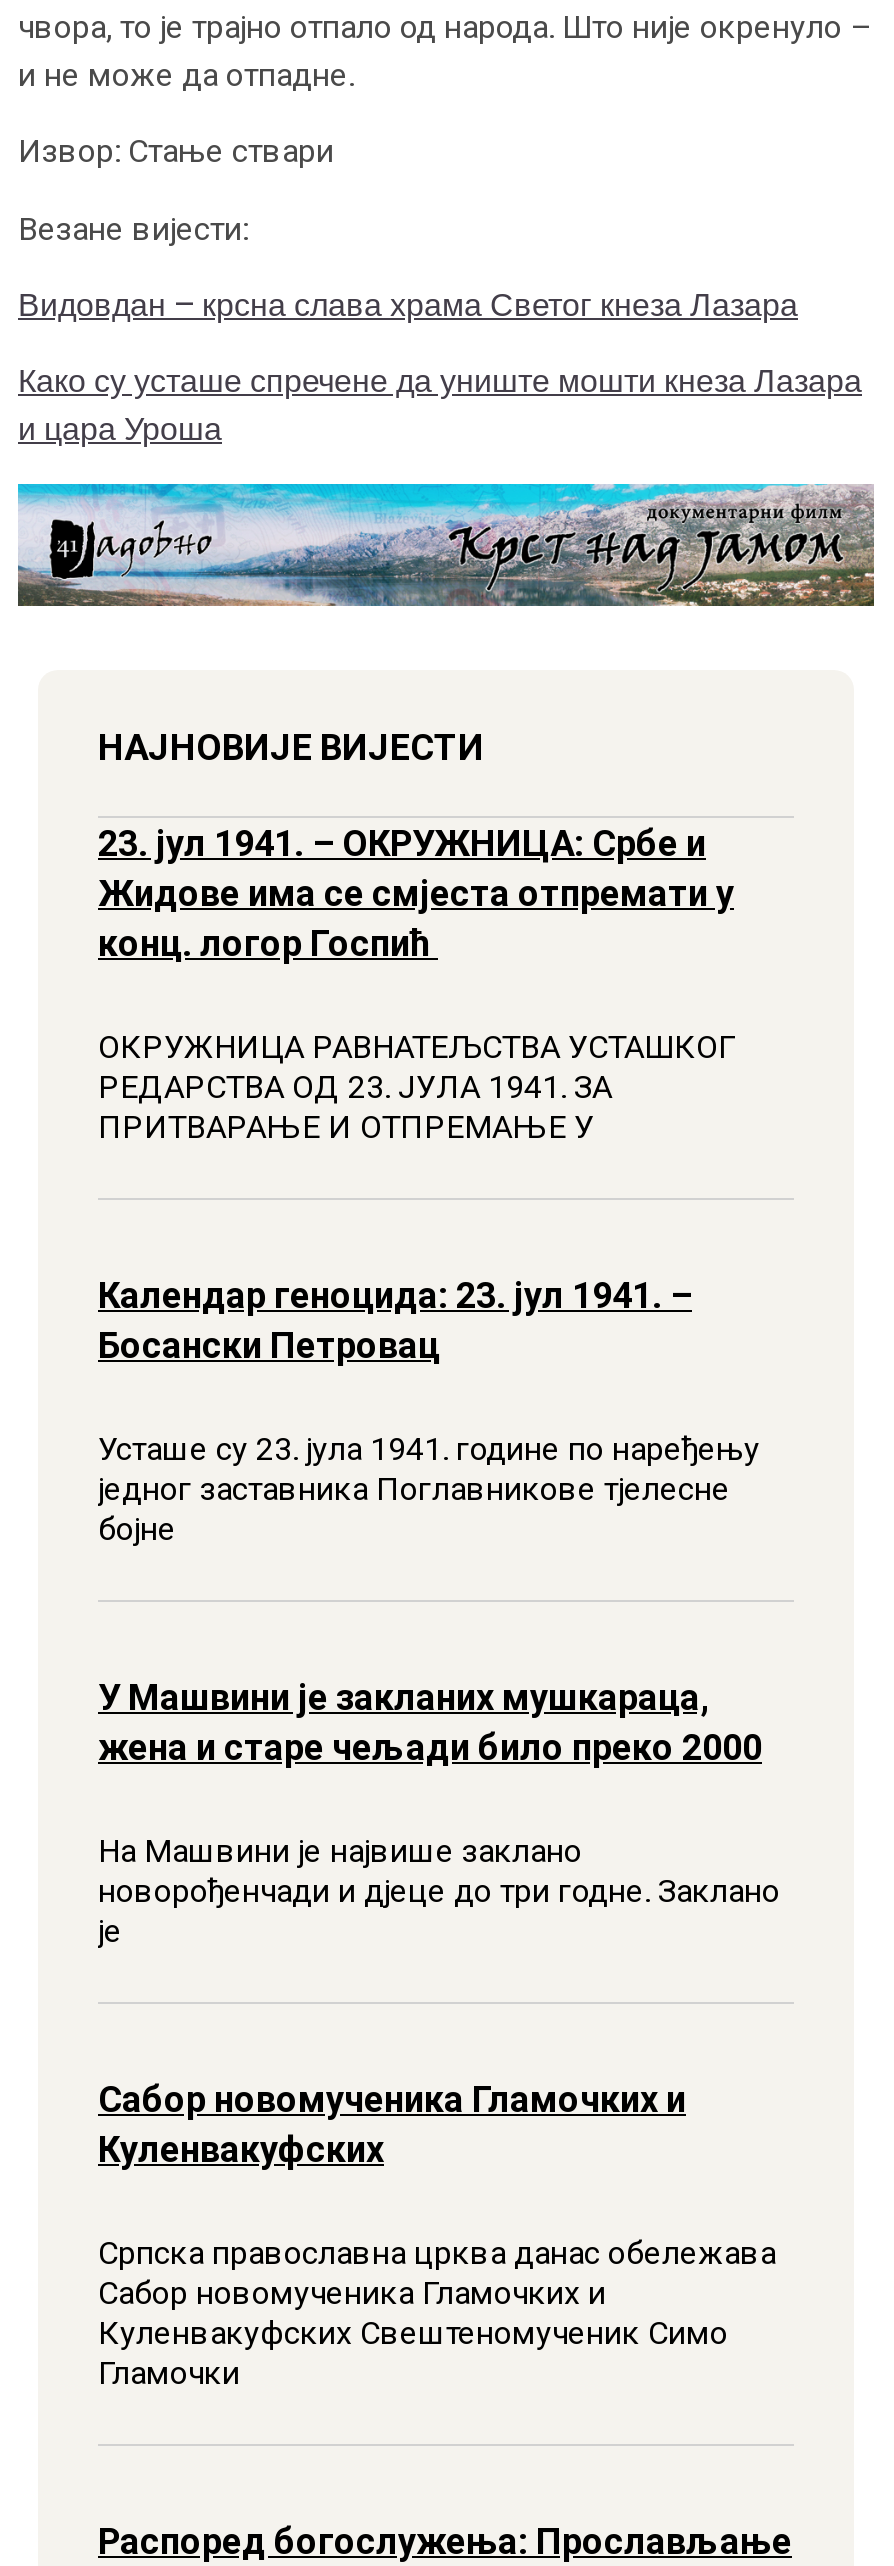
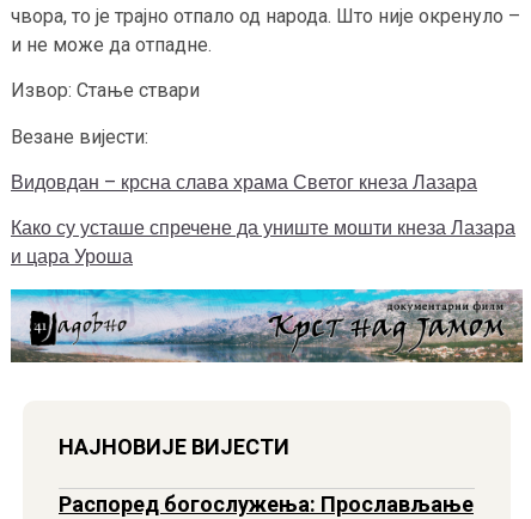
[98,821,736,1145] 23. јул 1941. – ОКРУЖНИЦА: Србе и | Жидове има се смјеста отпремати у | конц. логор Госпић | ОКРУЖНИЦА РАВНАТЕЉСТВА УСТАШКОГ | РЕДАРСТВА ОД 23. ЈУЛА 1941. ЗА | ПРИТВАРАЊЕ И ОТПРЕМАЊЕ У -> none
[98,1273,760,1547] Календар геноцида: 23. јул 1941. – | Босански Петровац | Усташе су 23. јула 1941. године по наређењу | једног заставника Поглавникове тјелесне | бојне -> none
[98,1675,780,1949] У Машвини је закланих мушкараца, | жена и старе чељади било преко 2000 | На Машвини је највише заклано | новорођенчади и дјеце до три годне. Заклано | је -> none
[98,2077,776,2391] Сабор новомученика Гламочких и | Куленвакуфских | Српска православна црква данас обележава | Сабор новомученика Гламочких и | Куленвакуфских Свештеномученик Симо | Гламочки -> none

